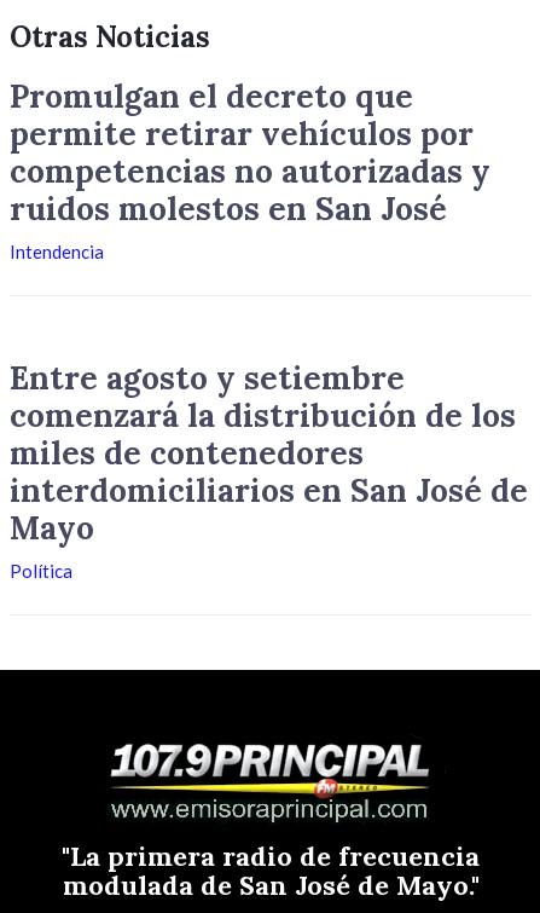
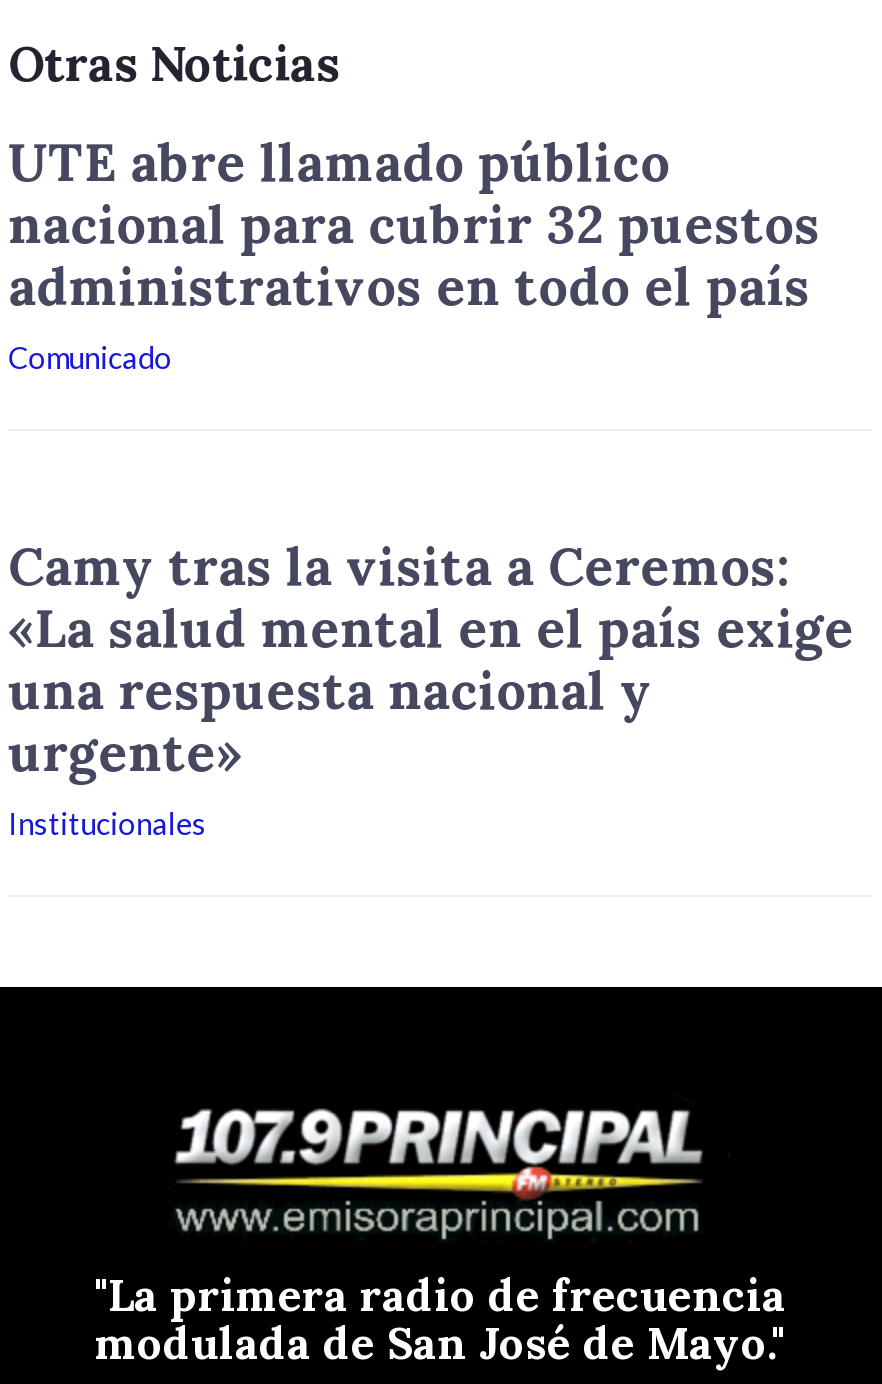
[10,76,491,262] Promulgan el decreto que | permite retirar vehículos por | competencias no autorizadas y | ruidos molestos en San José | Intendencia -> [8,129,820,375] UTE abre llamado público | nacional para cubrir 32 puestos | administrativos en todo el país | Comunicado
[10,359,528,582] Entre agosto y setiembre | comenzará la distribución de los | miles de contenedores | interdomiciliarios en San José de | Mayo | Política -> [8,534,854,842] Camy tras la visita a Ceremos: | «La salud mental en el país exige | una respuesta nacional y | urgente» | Institucionales

